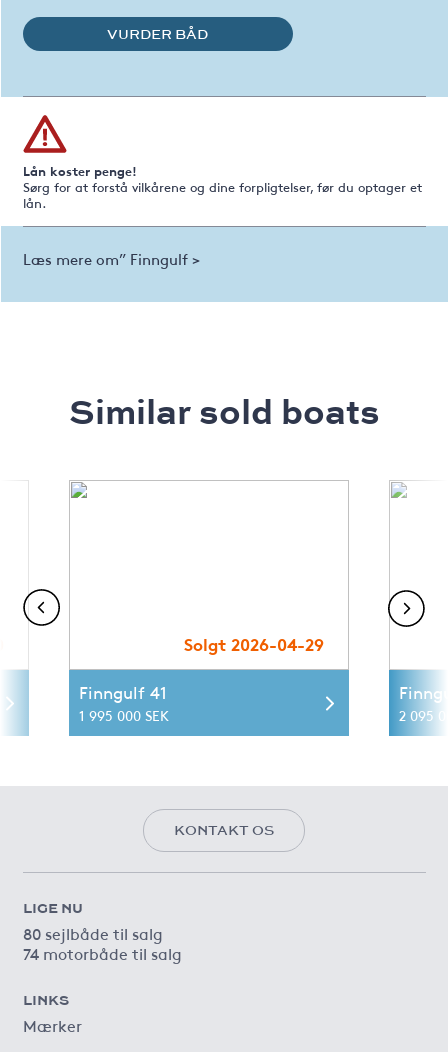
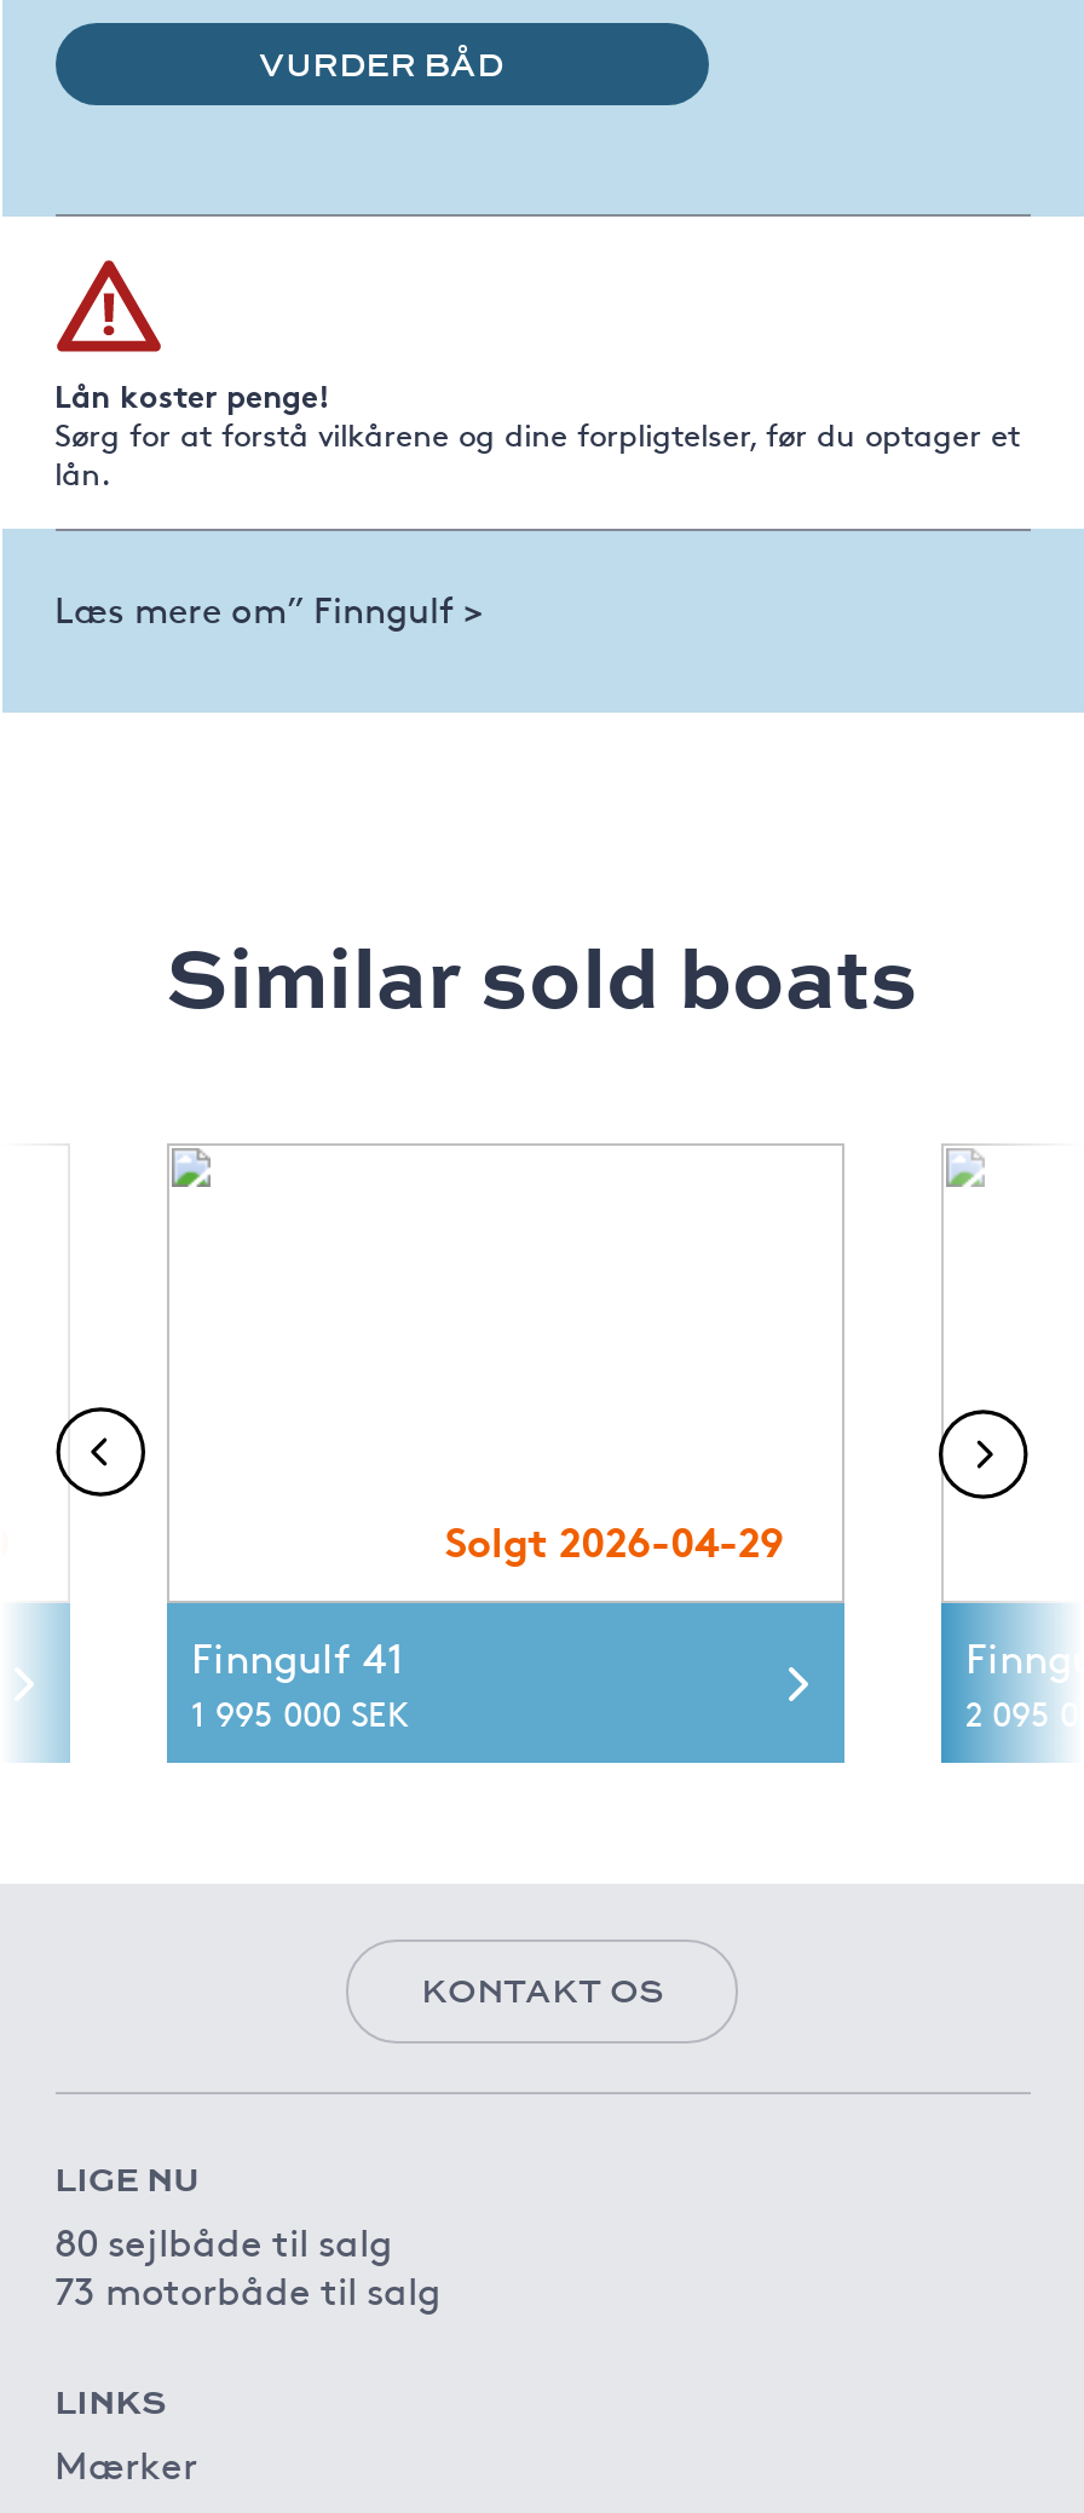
[22,941,181,963] 74 motorbåde til salg -> [54,2260,442,2313] 73 motorbåde til salg

